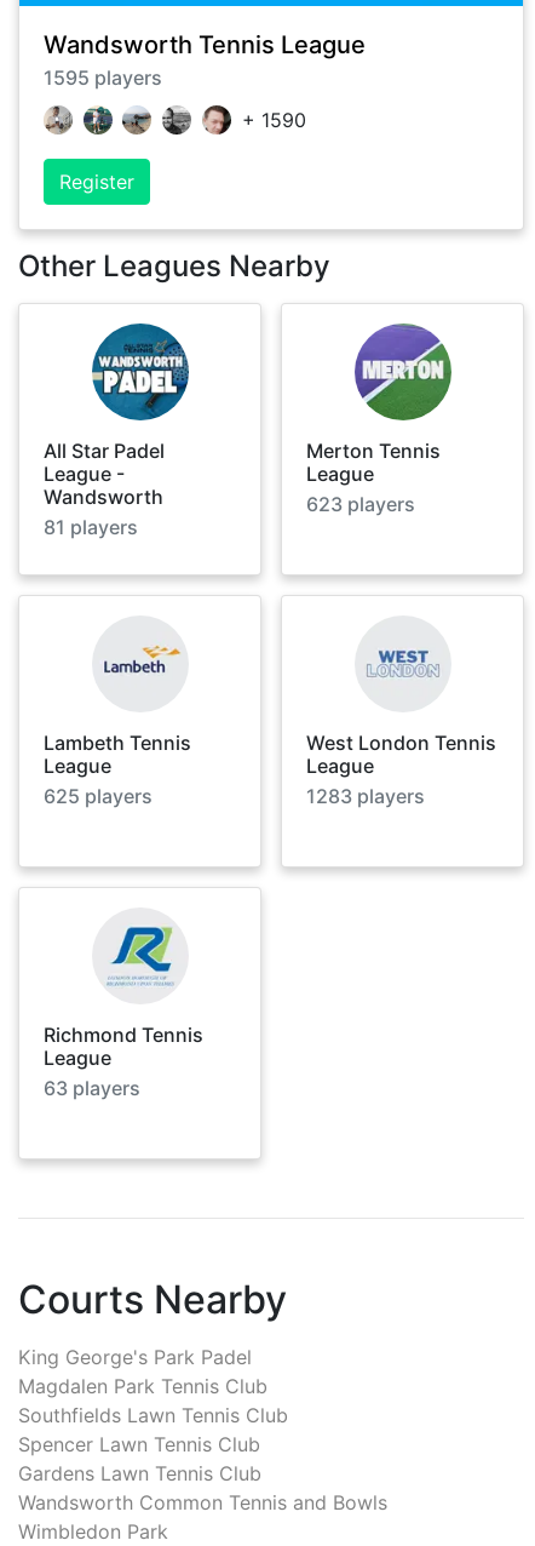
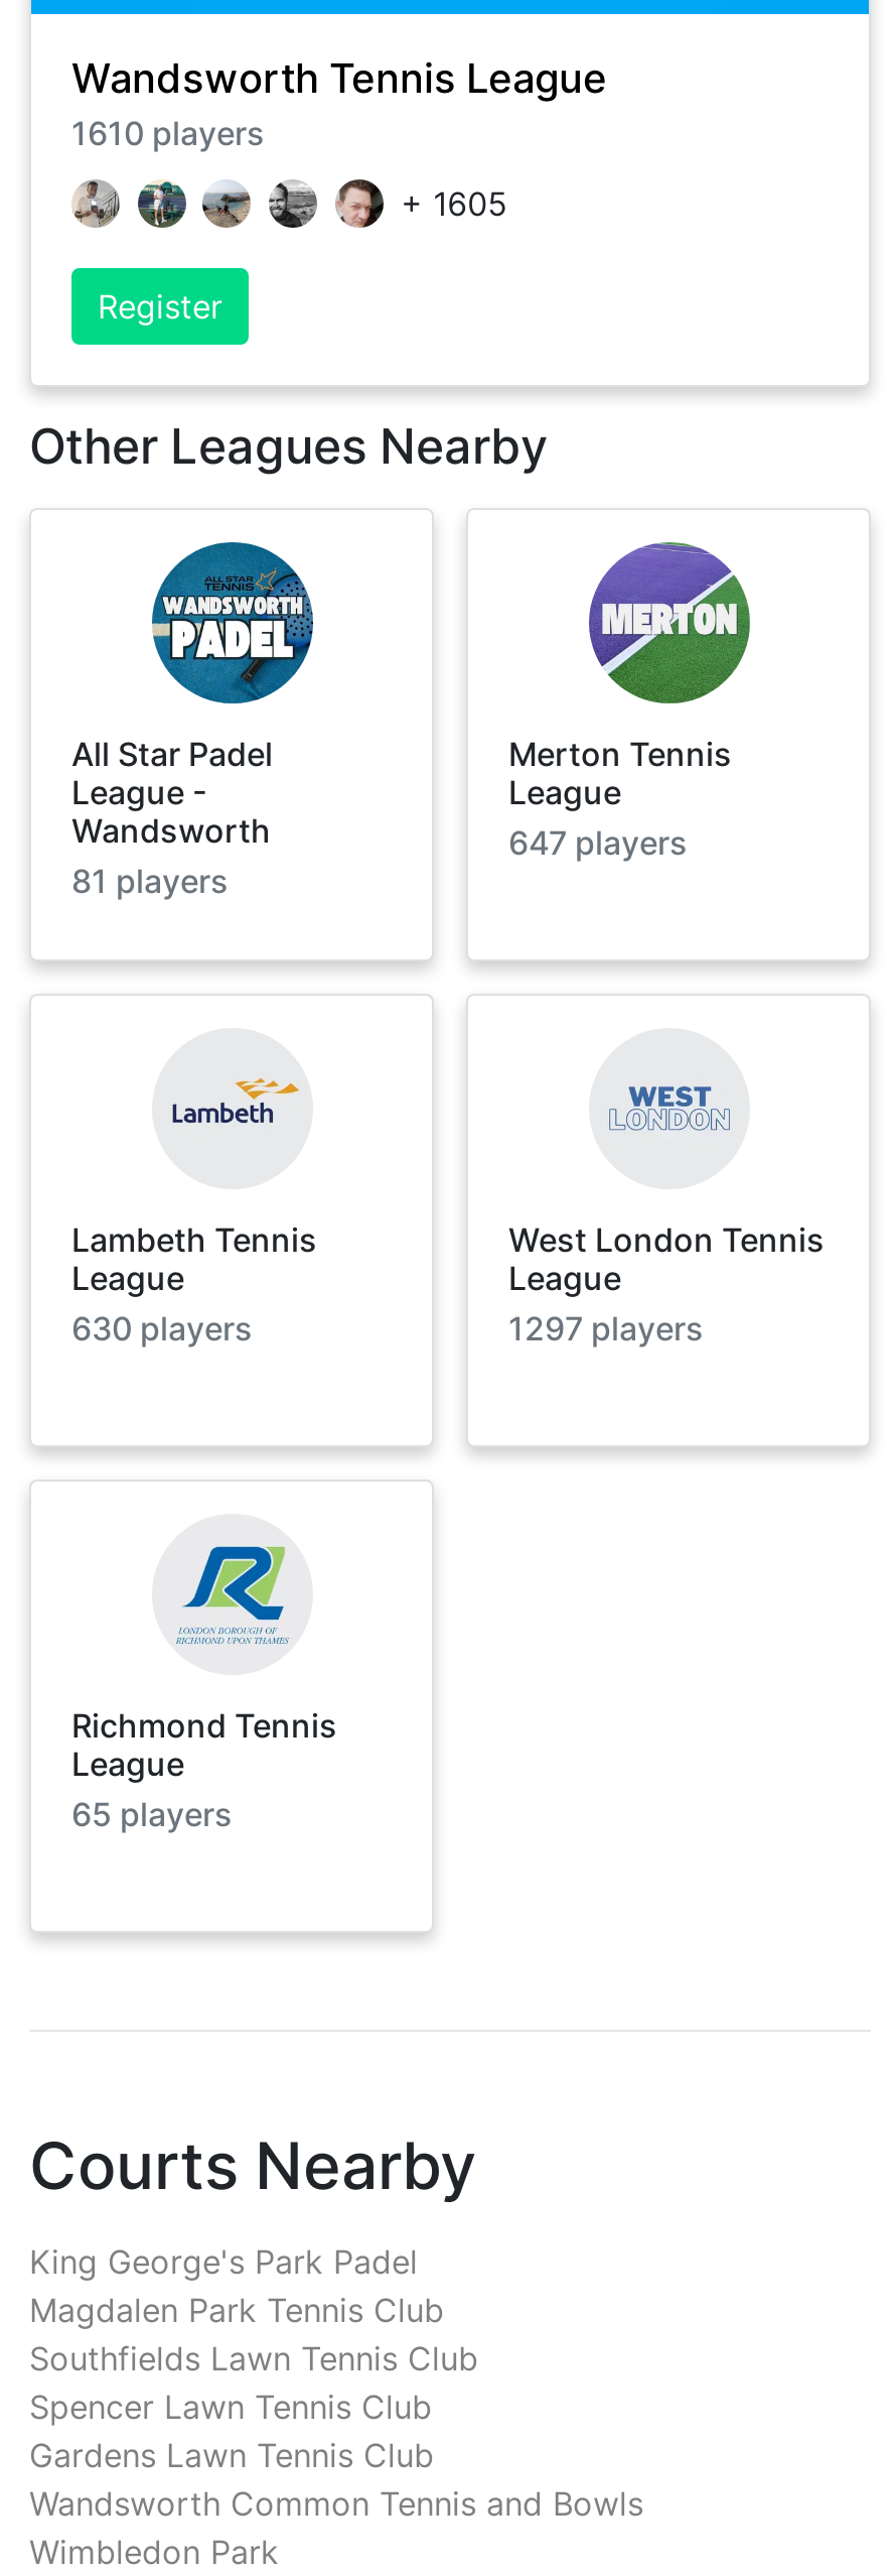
[44,66,162,90] 1595 players -> [71,113,265,154] 1610 players
[242,107,306,131] + 1590 -> [401,182,508,223] + 1605
[306,492,415,516] 623 players -> [508,822,688,862] 647 players
[44,784,153,808] 625 players -> [71,1308,253,1348] 630 players
[306,784,425,808] 1283 players -> [508,1308,704,1348] 1297 players
[44,1076,140,1100] 63 players -> [71,1794,233,1834] 65 players

